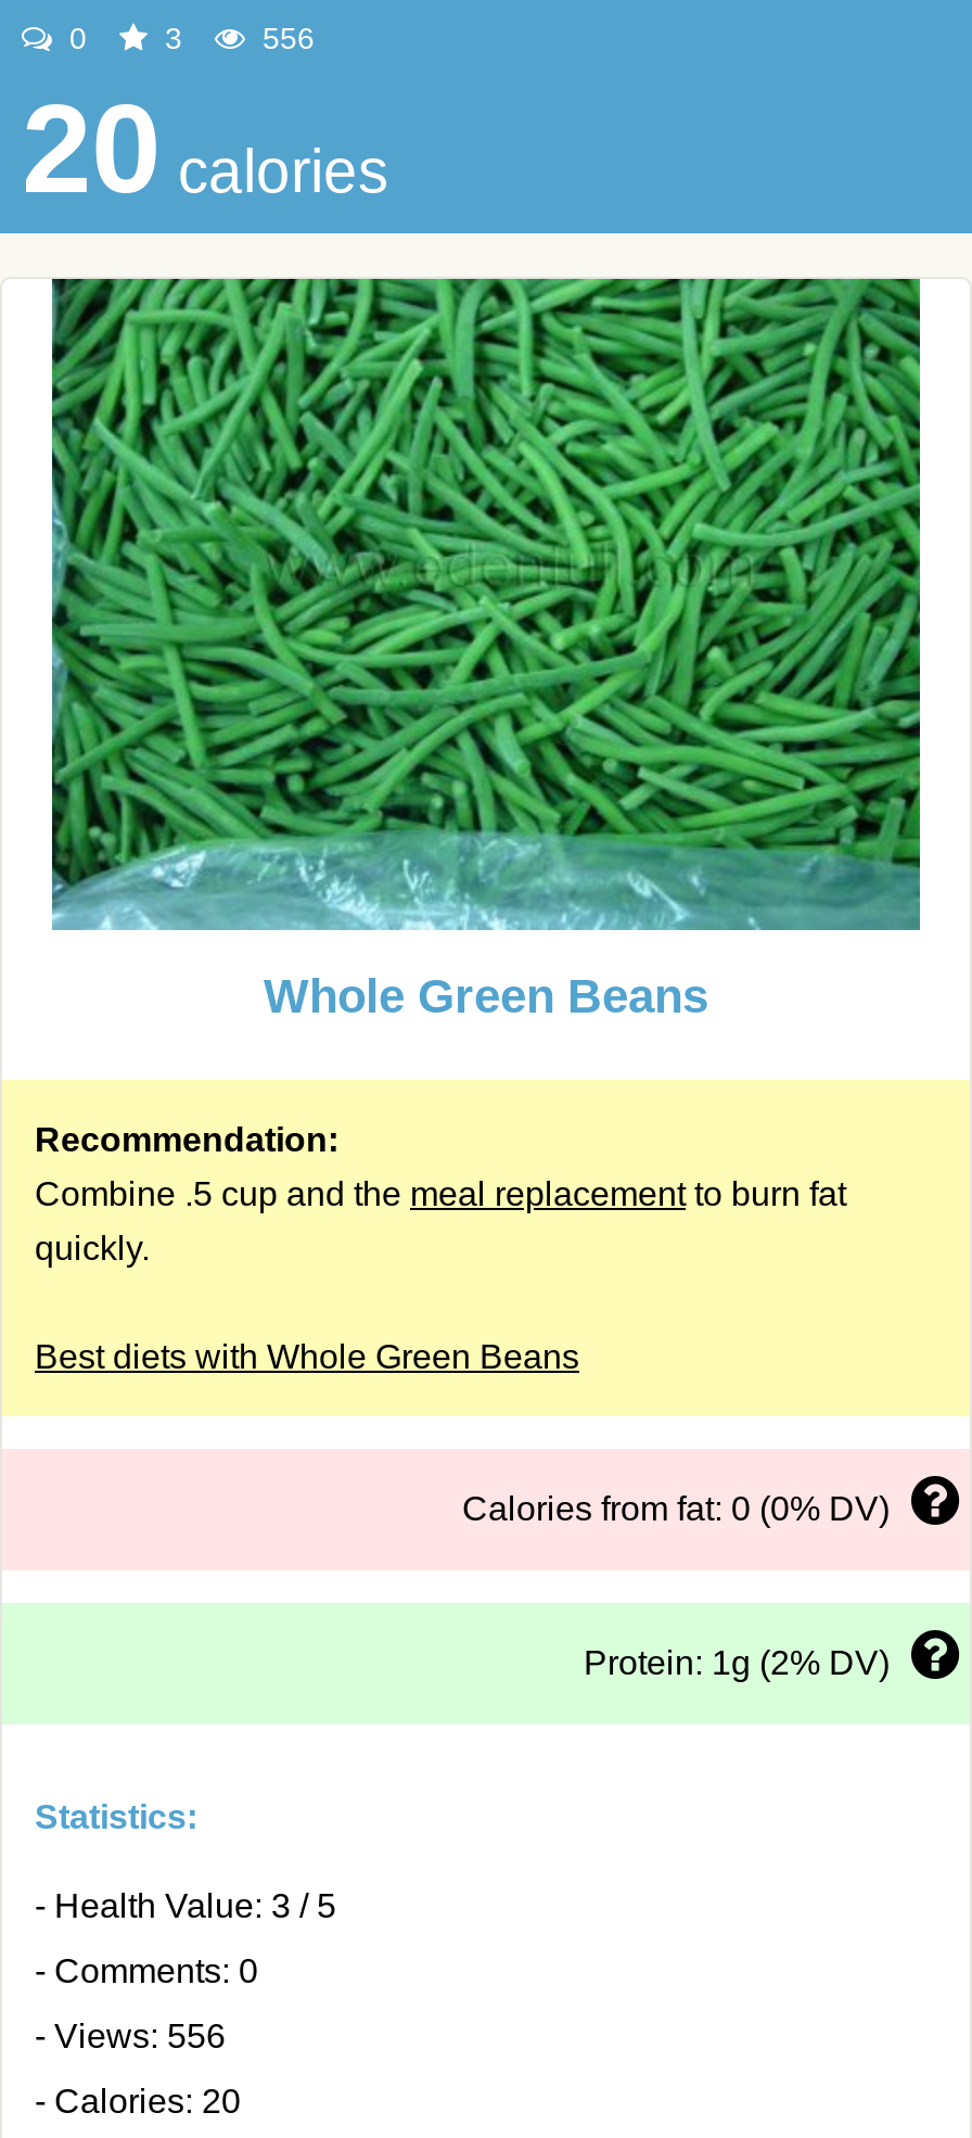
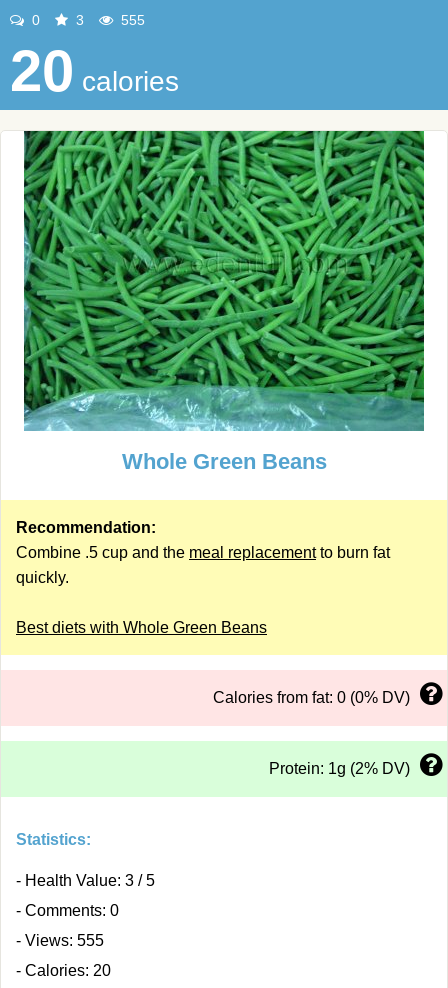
[254,21,315,55] 556 -> [117,12,145,28] 555
[35,2018,226,2054] - Views: 556 -> [16,932,104,949] - Views: 555

